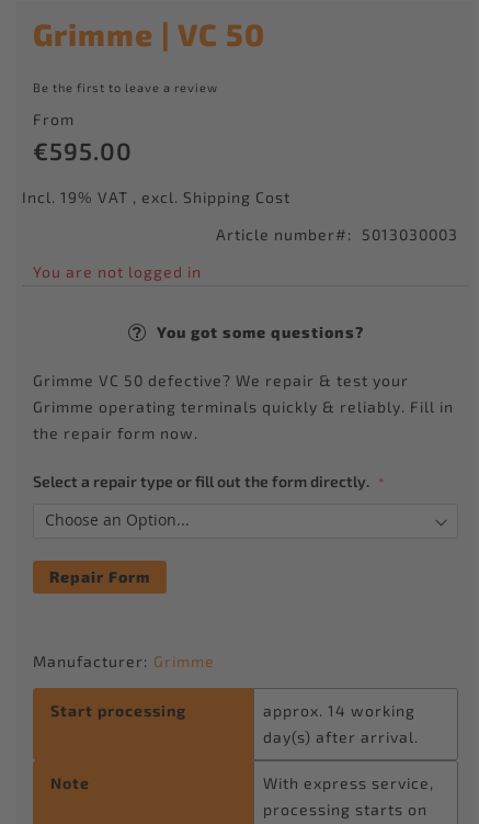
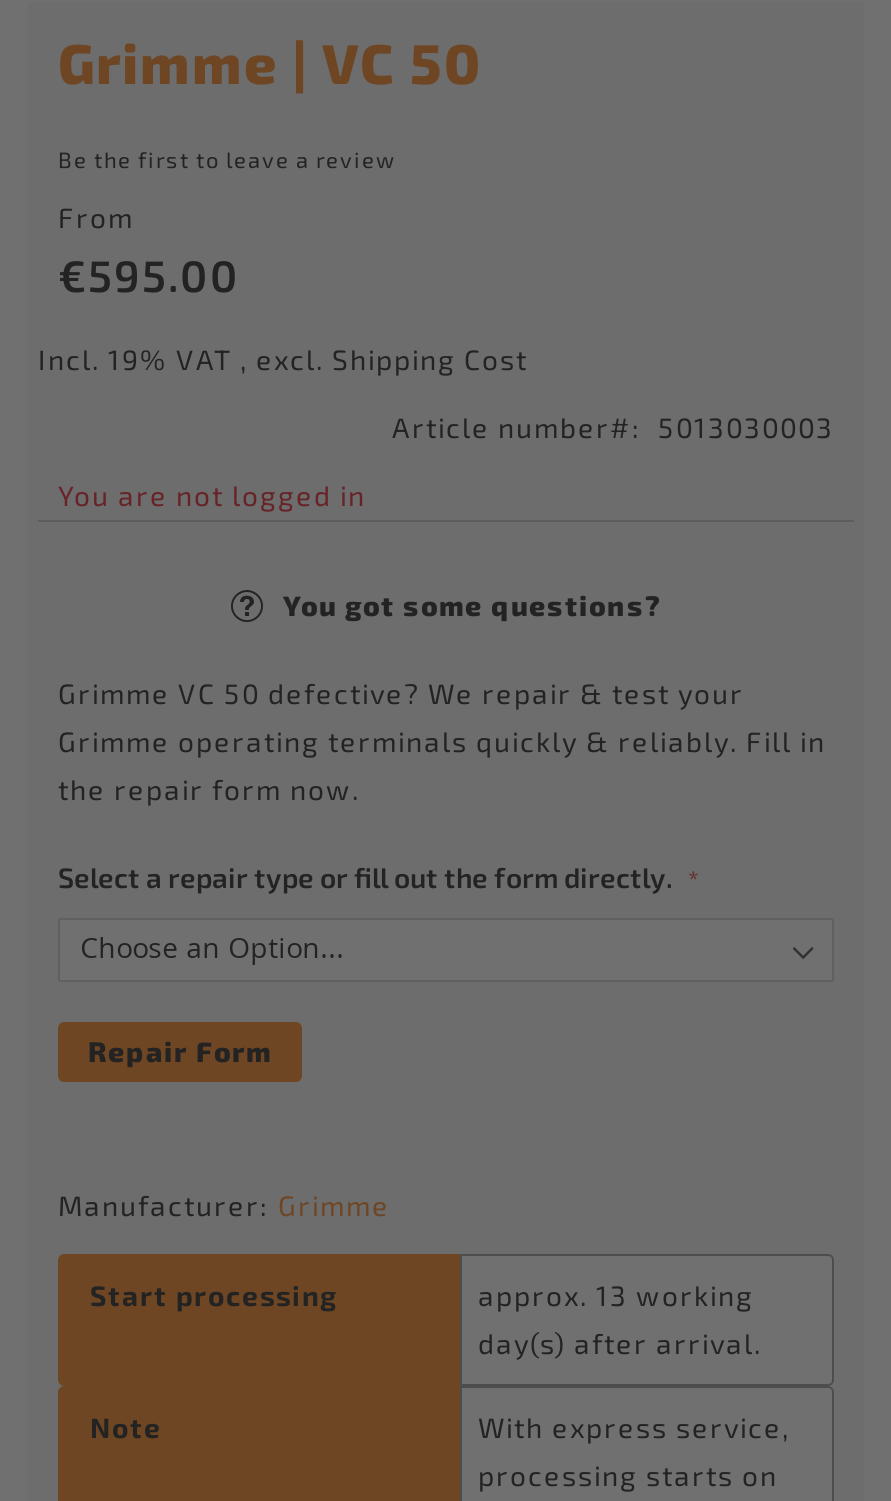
[263,701,415,719] approx. 14 working -> [478,1277,754,1311] approx. 13 working

